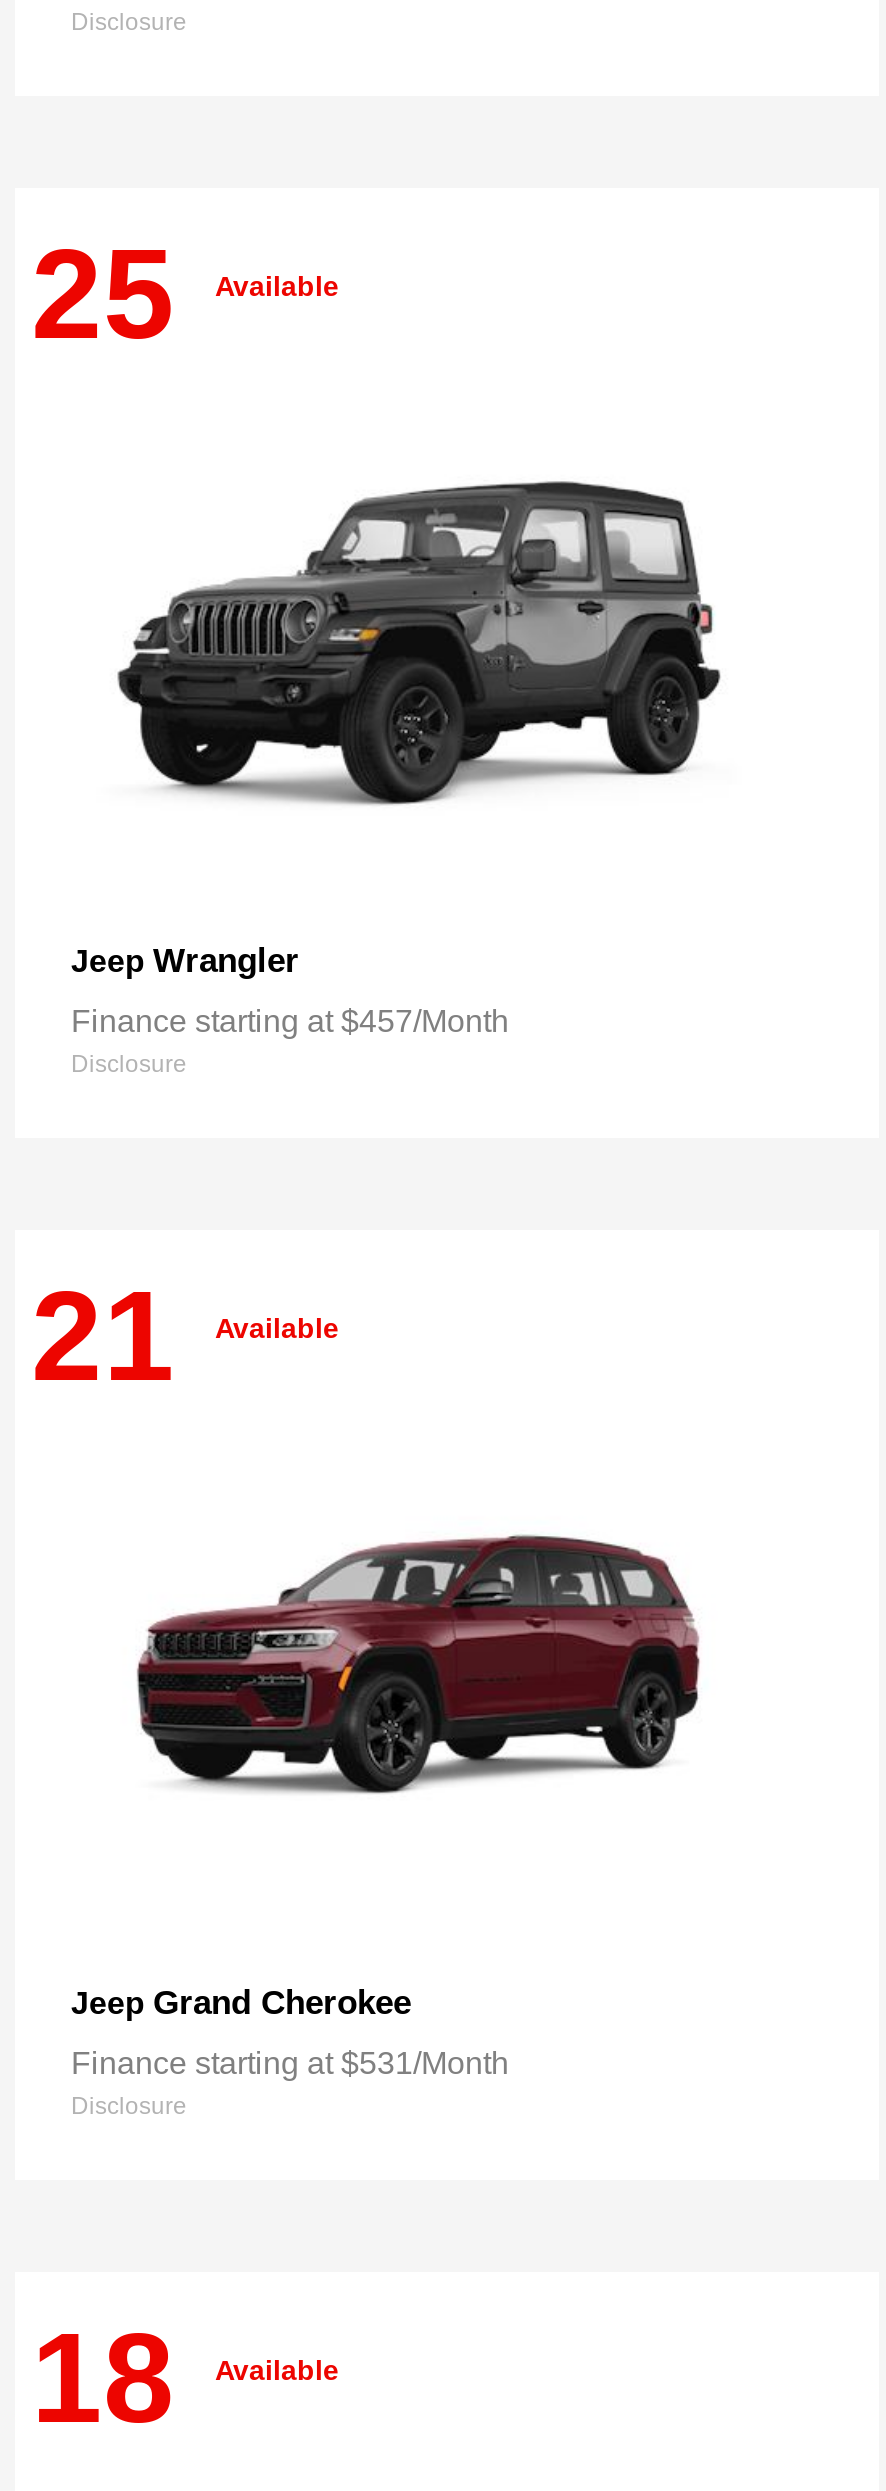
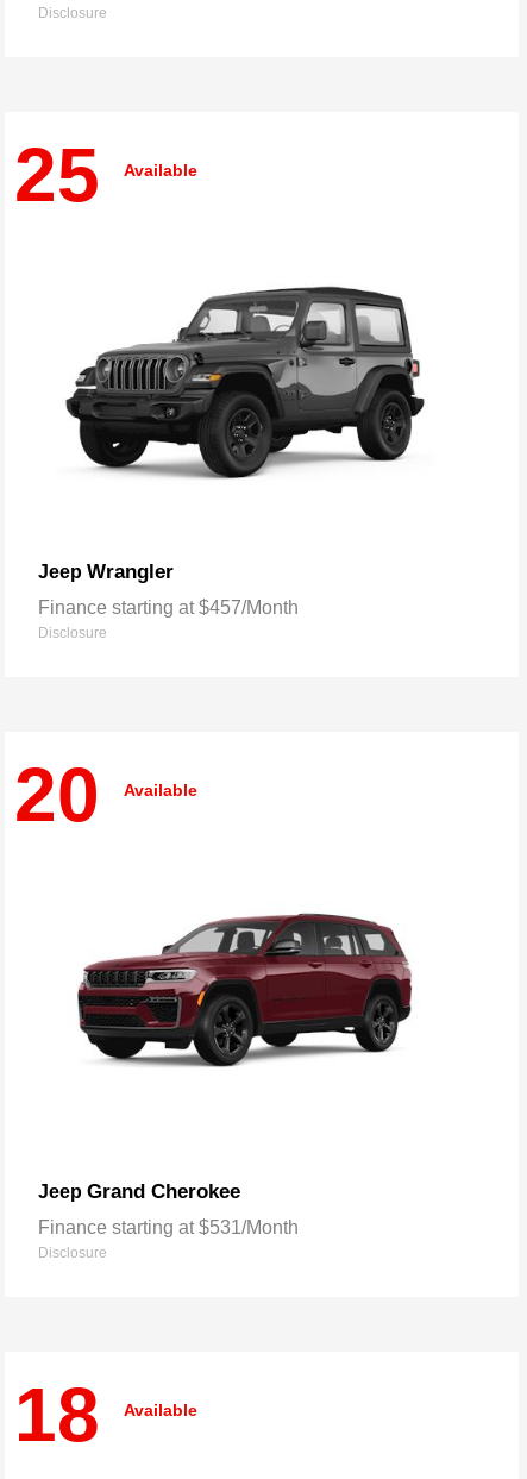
[31,1264,339,1408] 21 Available -> [14,752,197,837] 20 Available

